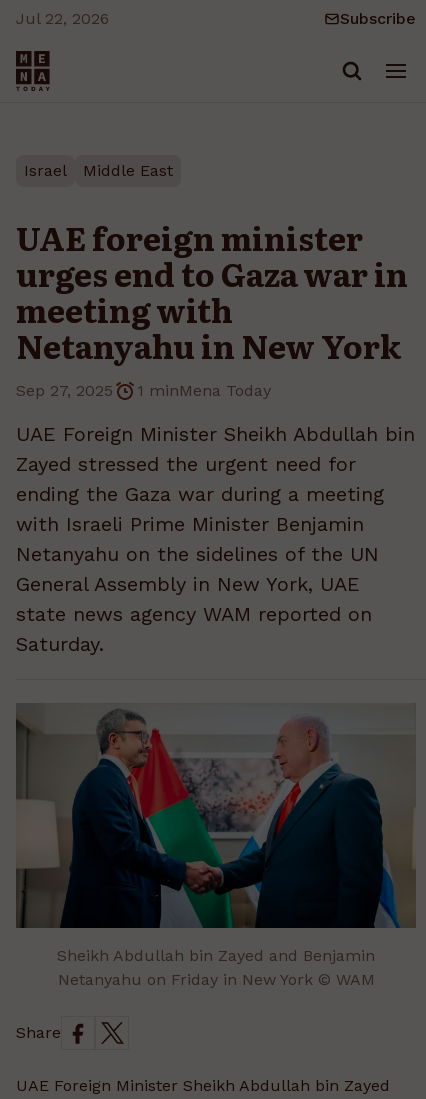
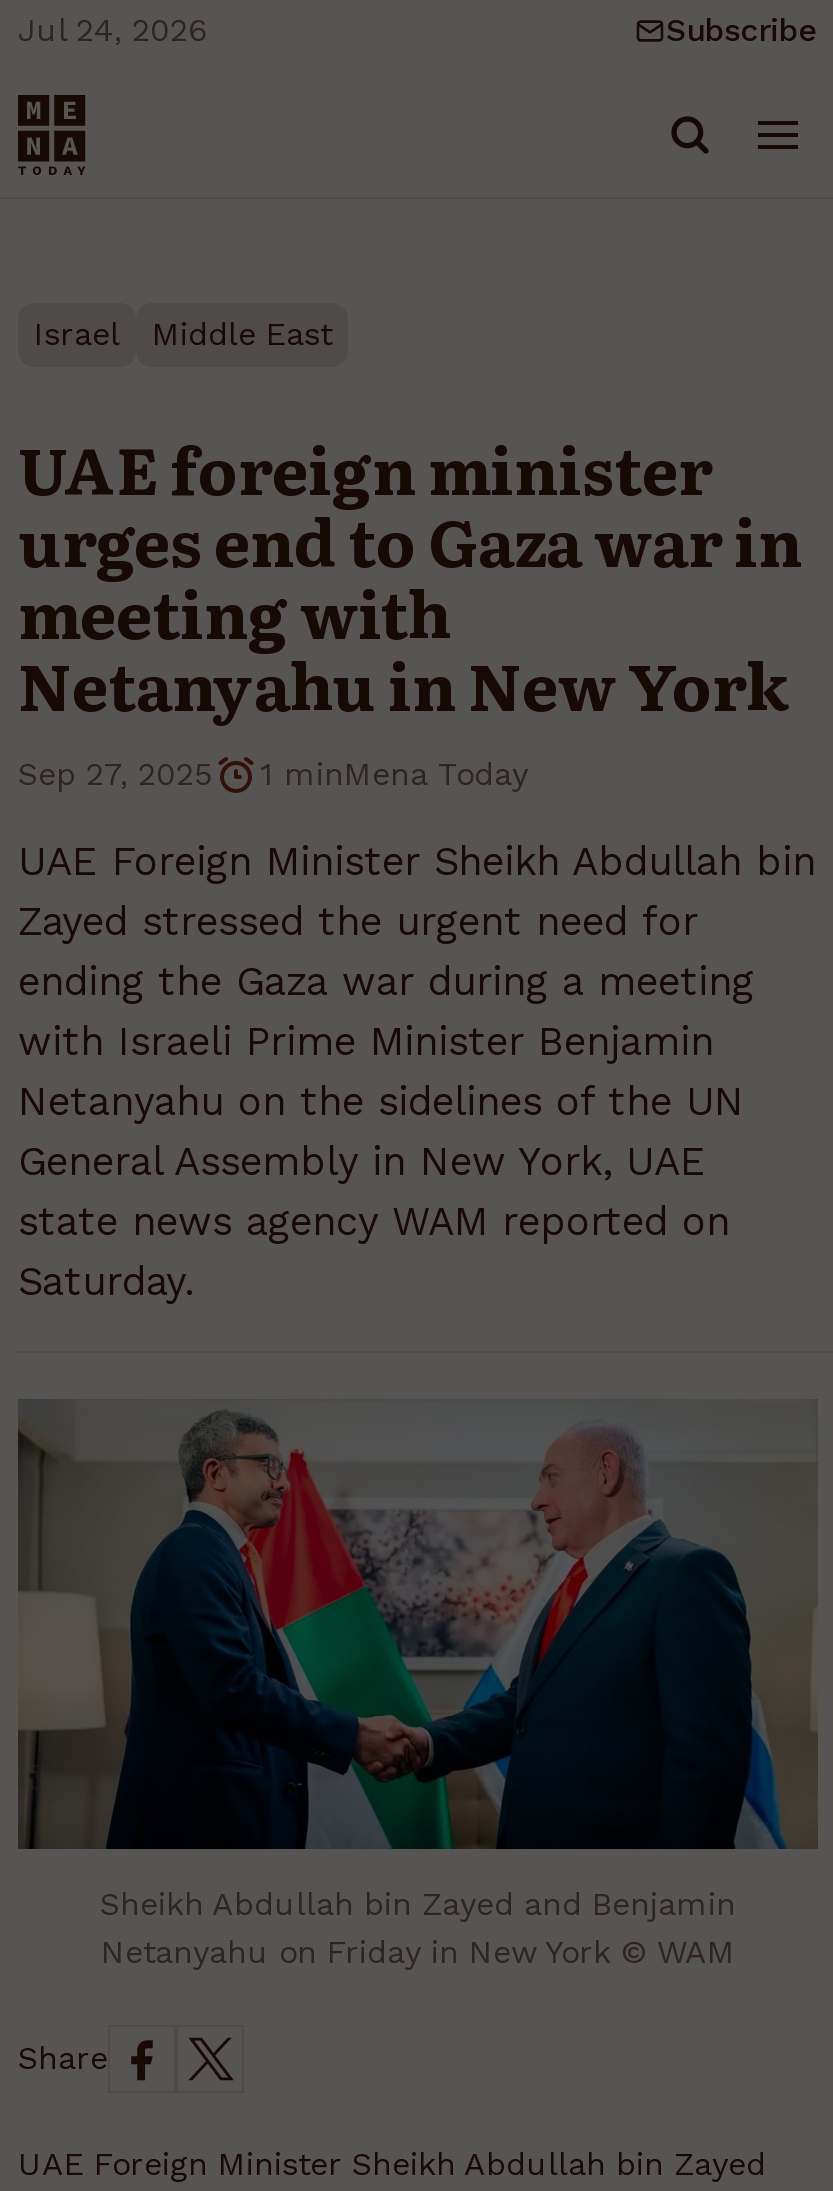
[16,9,109,28] Jul 22, 2026 -> [18,11,206,49] Jul 24, 2026

